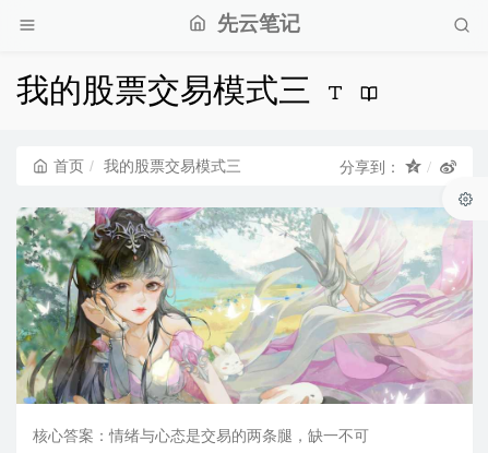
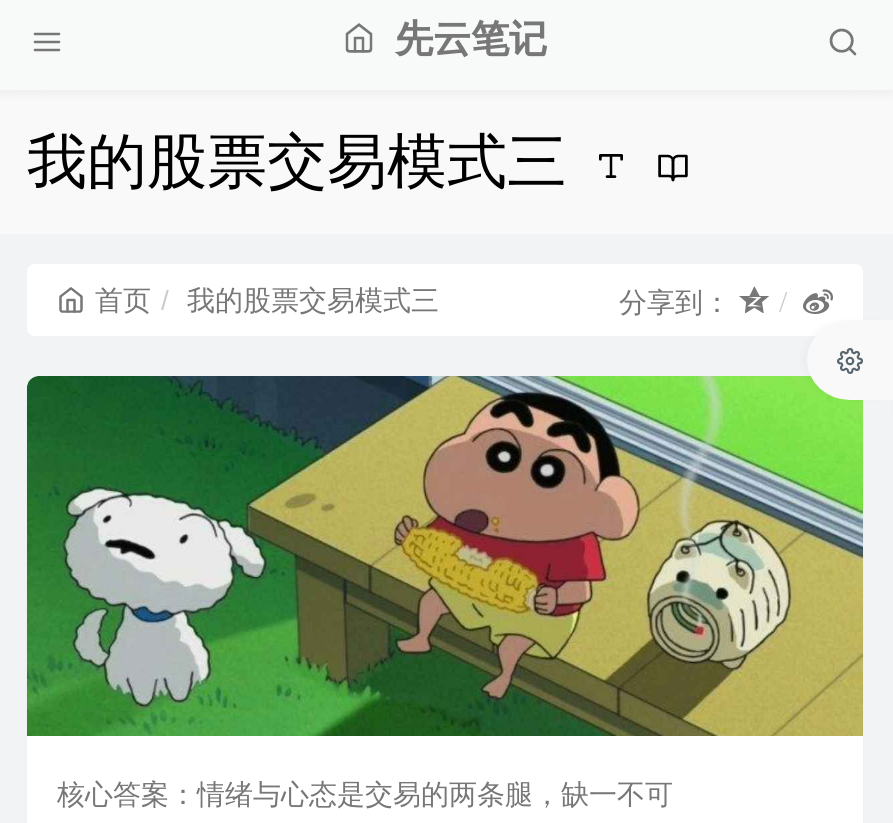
[15,207,473,405] [image] -> [25,374,865,738] [image]

